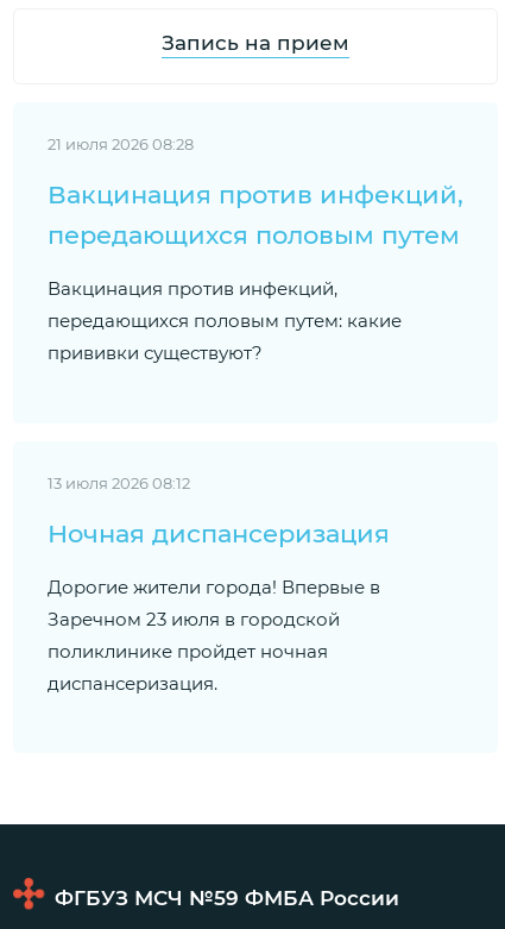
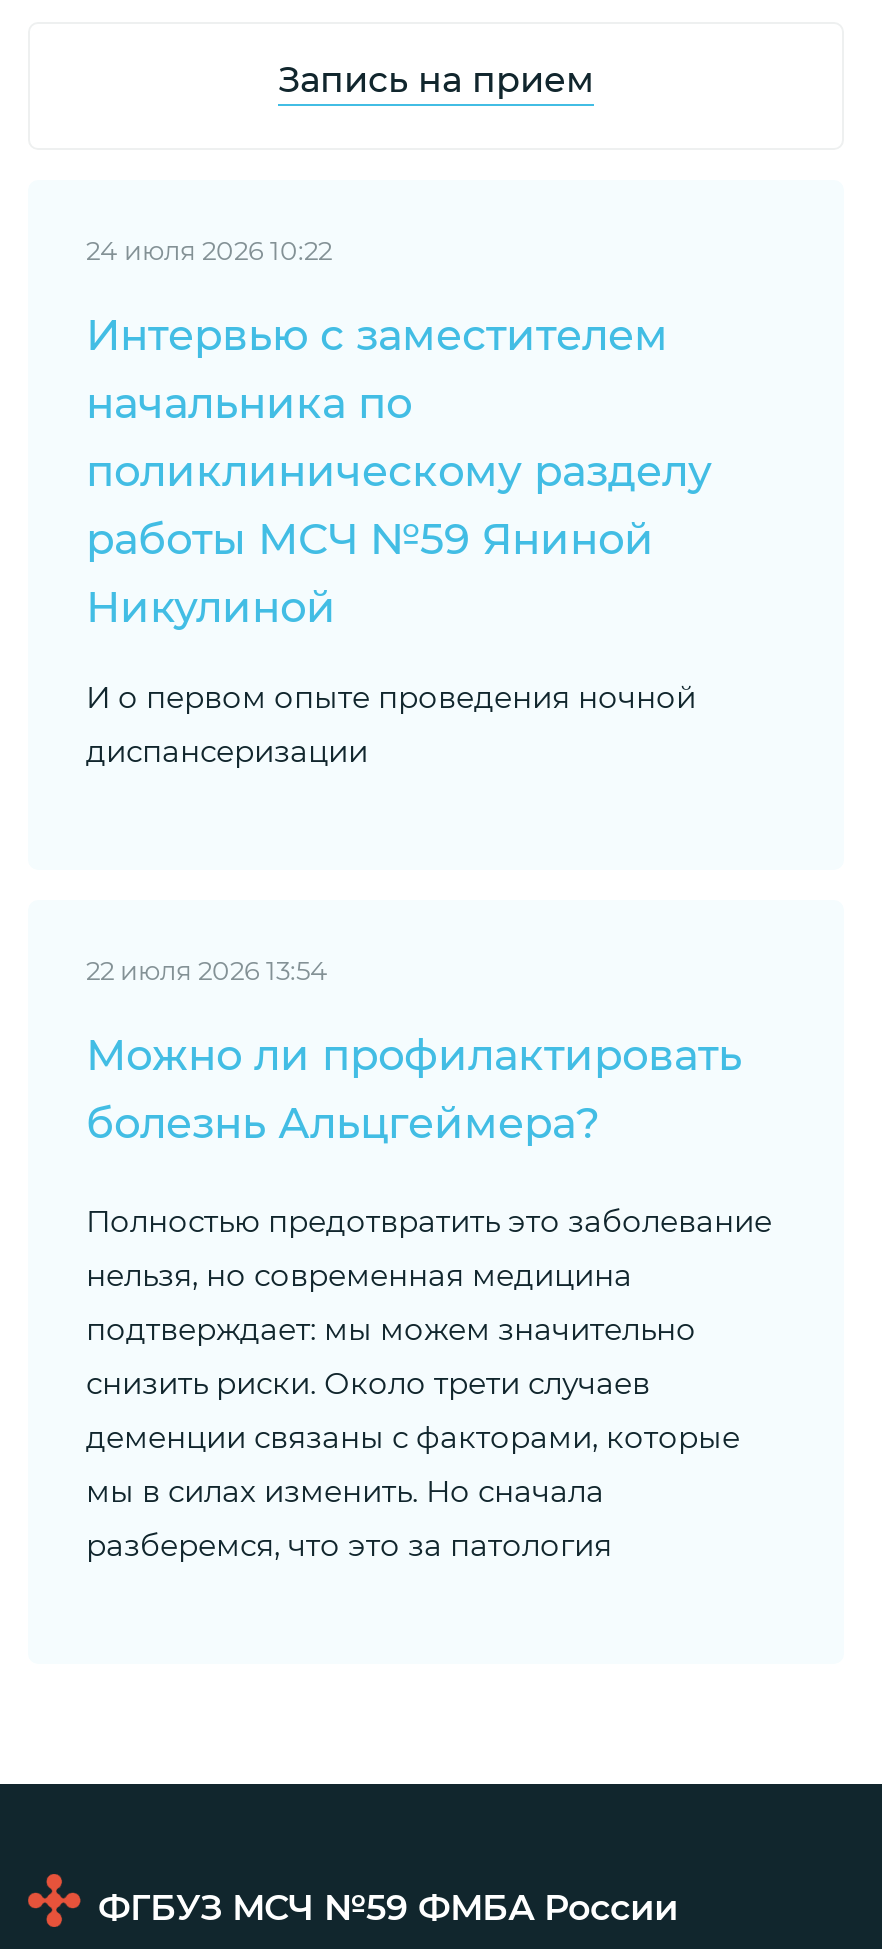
[48,136,463,363] 21 июля 2026 08:28 | Вакцинация против инфекций, | передающихся половым путем | Вакцинация против инфекций, | передающихся половым путем: какие | прививки существуют? -> [86,236,712,768] 24 июля 2026 10:22 | Интервью с заместителем | начальника по | поликлиническому разделу | работы МСЧ №59 Яниной | Никулиной | И о первом опыте проведения ночной | диспансеризации
[48,474,390,693] 13 июля 2026 08:12 | Ночная диспансеризация | Дорогие жители города! Впервые в | Заречном 23 июля в городской | поликлинике пройдет ночная | диспансеризация. -> [86,955,772,1562] 22 июля 2026 13:54 | Можно ли профилактировать | болезнь Альцгеймера? | Полностью предотвратить это заболевание | нельзя, но современная медицина | подтверждает: мы можем значительно | снизить риски. Около трети случаев | деменции связаны с факторами, которые | мы в силах изменить. Но сначала | разберемся, что это за патология

